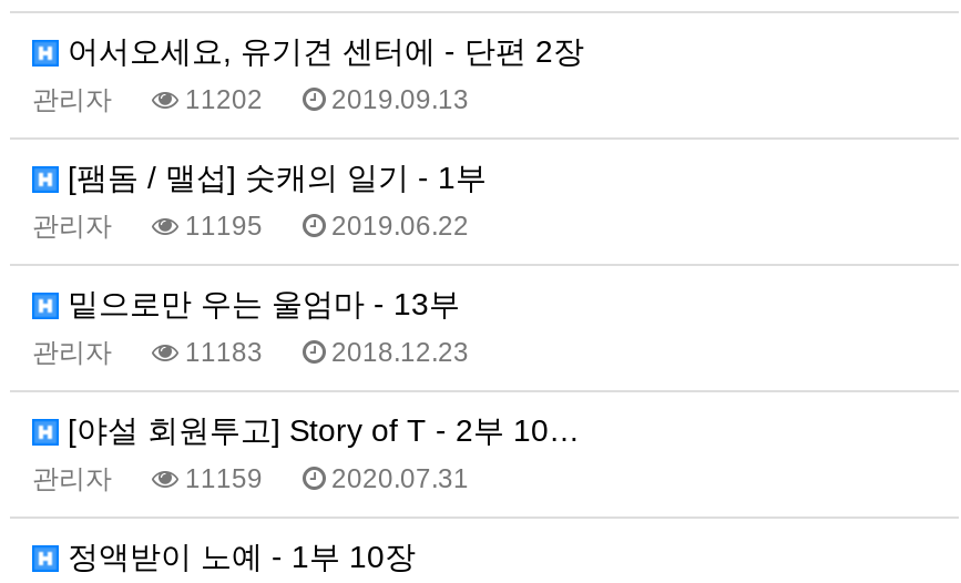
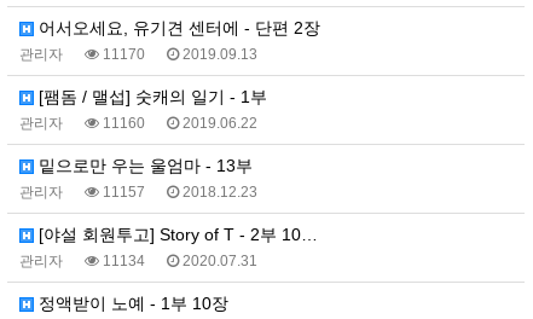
[178,84,469,115] 11202 2019.09.13 -> [99,46,257,63] 11170 2019.09.13
[178,210,469,241] 11195 2019.06.22 -> [99,115,257,131] 11160 2019.06.22
[178,336,469,368] 11183 2018.12.23 -> [99,183,257,200] 11157 2018.12.23
[178,463,469,494] 11159 2020.07.31 -> [99,252,257,269] 11134 2020.07.31

